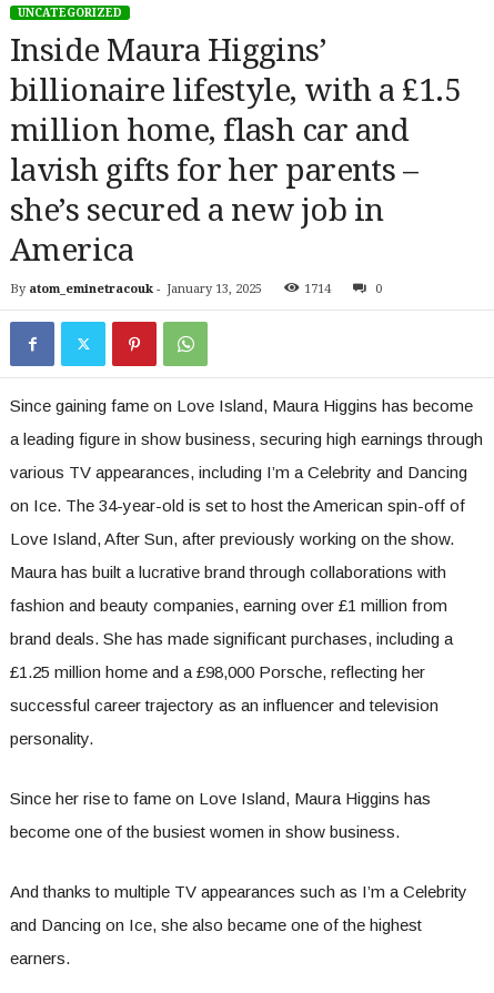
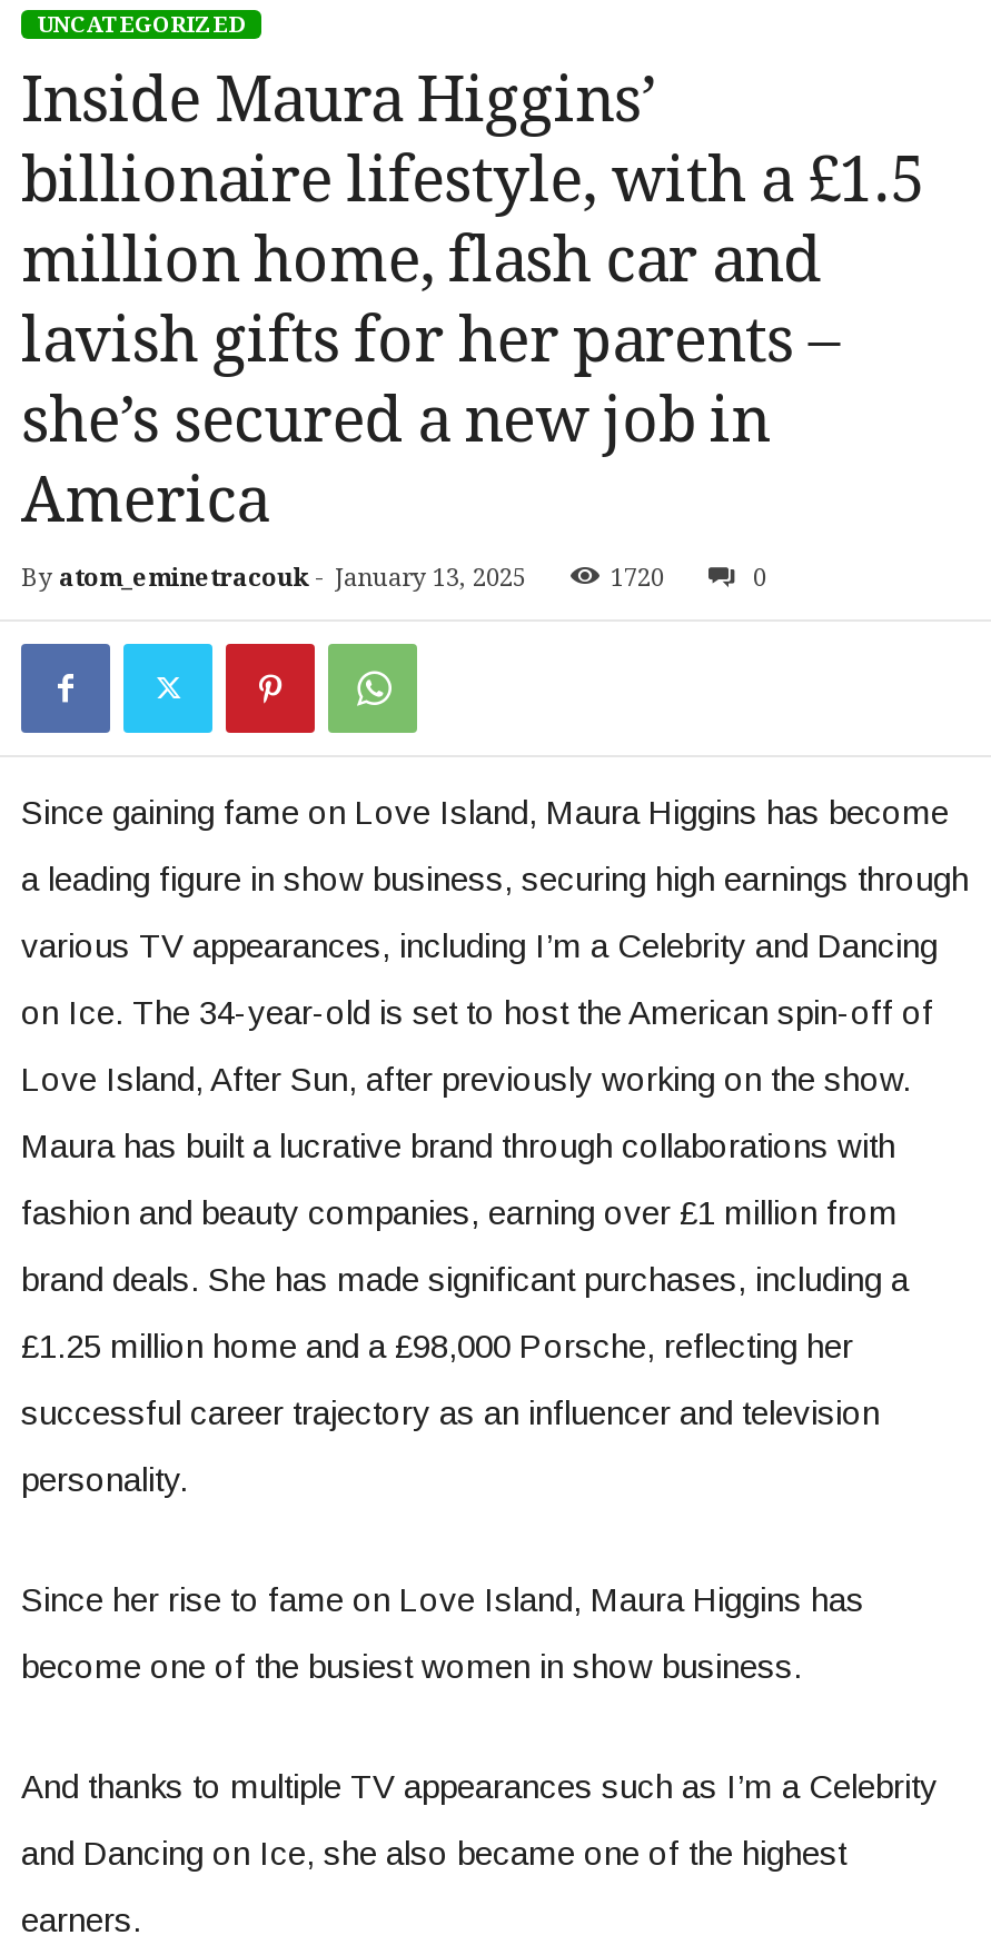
[304,282,331,296] 1714 -> [611,564,664,593] 1720

